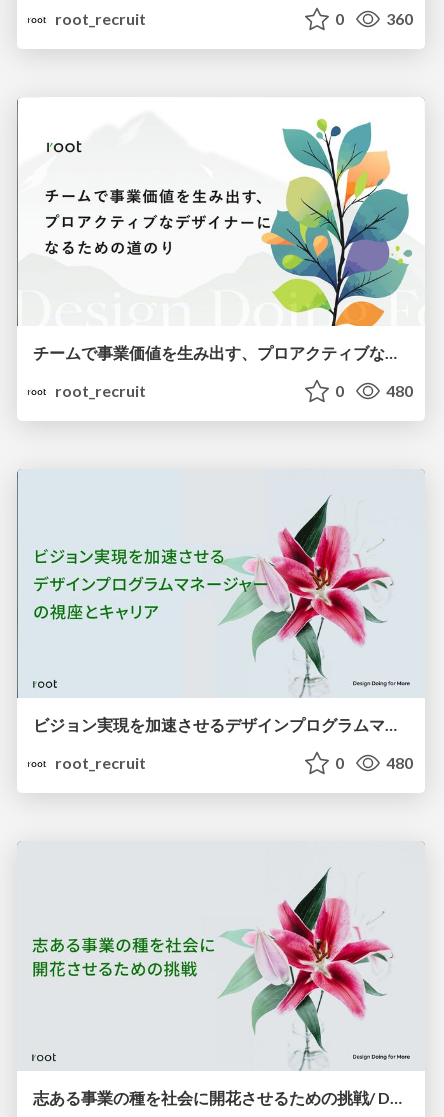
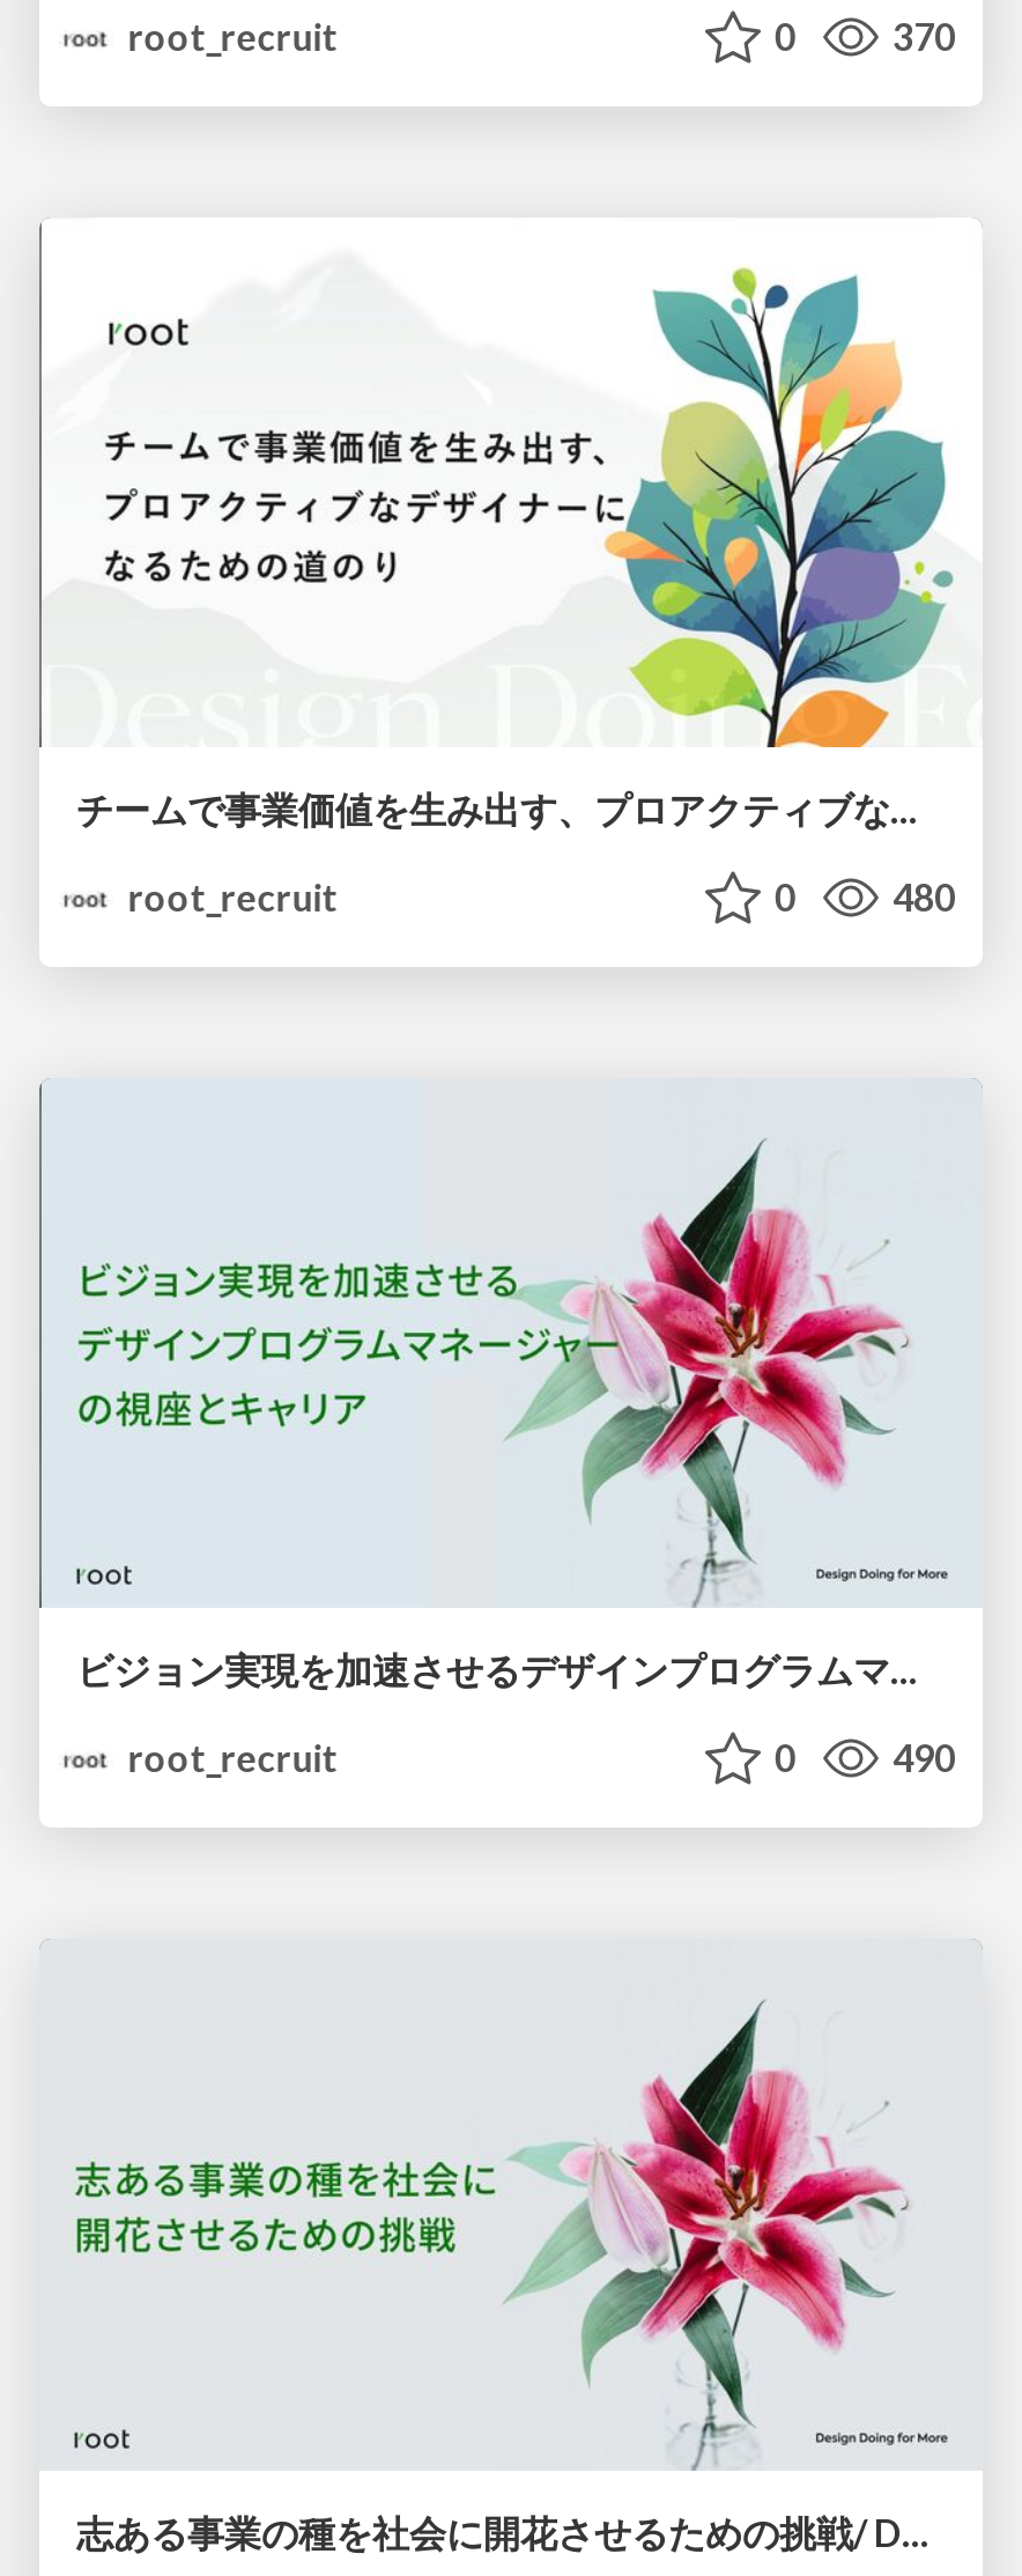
[383,9,413,28] 360 -> [886,13,955,57] 370
[383,753,413,772] 480 -> [886,1736,955,1780] 490

